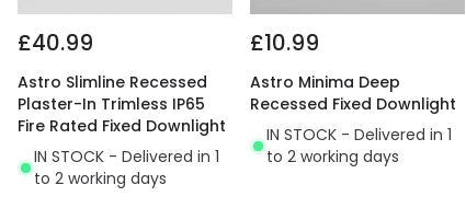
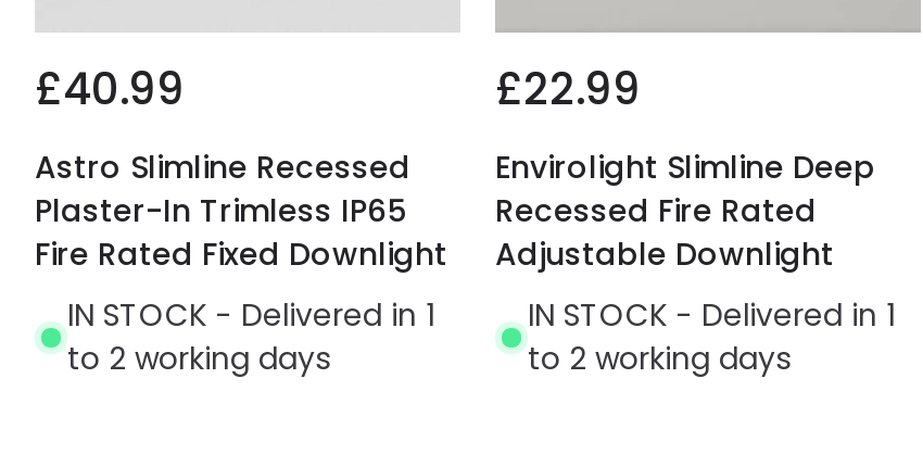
[250,27,456,115] £10.99 | Astro Minima Deep | Recessed Fixed Downlight -> [495,59,875,276] £22.99 | Envirolight Slimline Deep | Recessed Fire Rated | Adjustable Downlight
moved [266,124,452,167] -> [528,293,895,380]: IN STOCK - Delivered in 1 | to 2 working days

